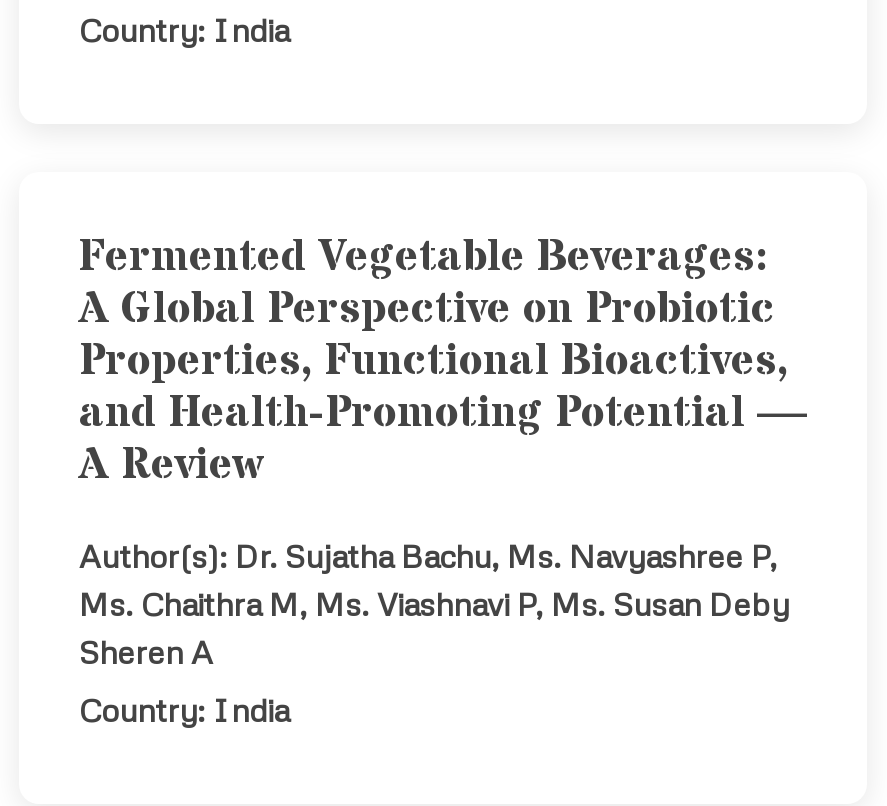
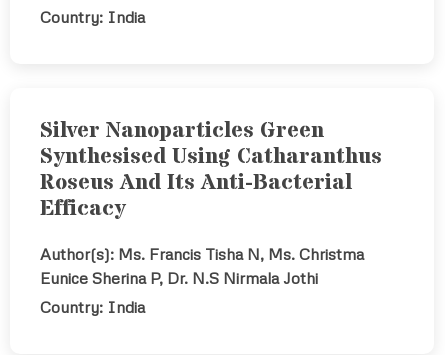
[79,228,807,496] Fermented Vegetable Beverages: | A Global Perspective on Probiotic | Properties, Functional Bioactives, | and Health-Promoting Potential — | A Review -> [40,116,382,224] Silver Nanoparticles Green | Synthesised Using Catharanthus | Roseus And Its Anti-Bacterial | Efficacy
[79,536,789,672] Author(s): Dr. Sujatha Bachu, Ms. Navyashree P, | Ms. Chaithra M, Ms. Viashnavi P, Ms. Susan Deby | Sheren A -> [40,244,364,288] Author(s): Ms. Francis Tisha N, Ms. Christma | Eunice Sherina P, Dr. N.S Nirmala Jothi

